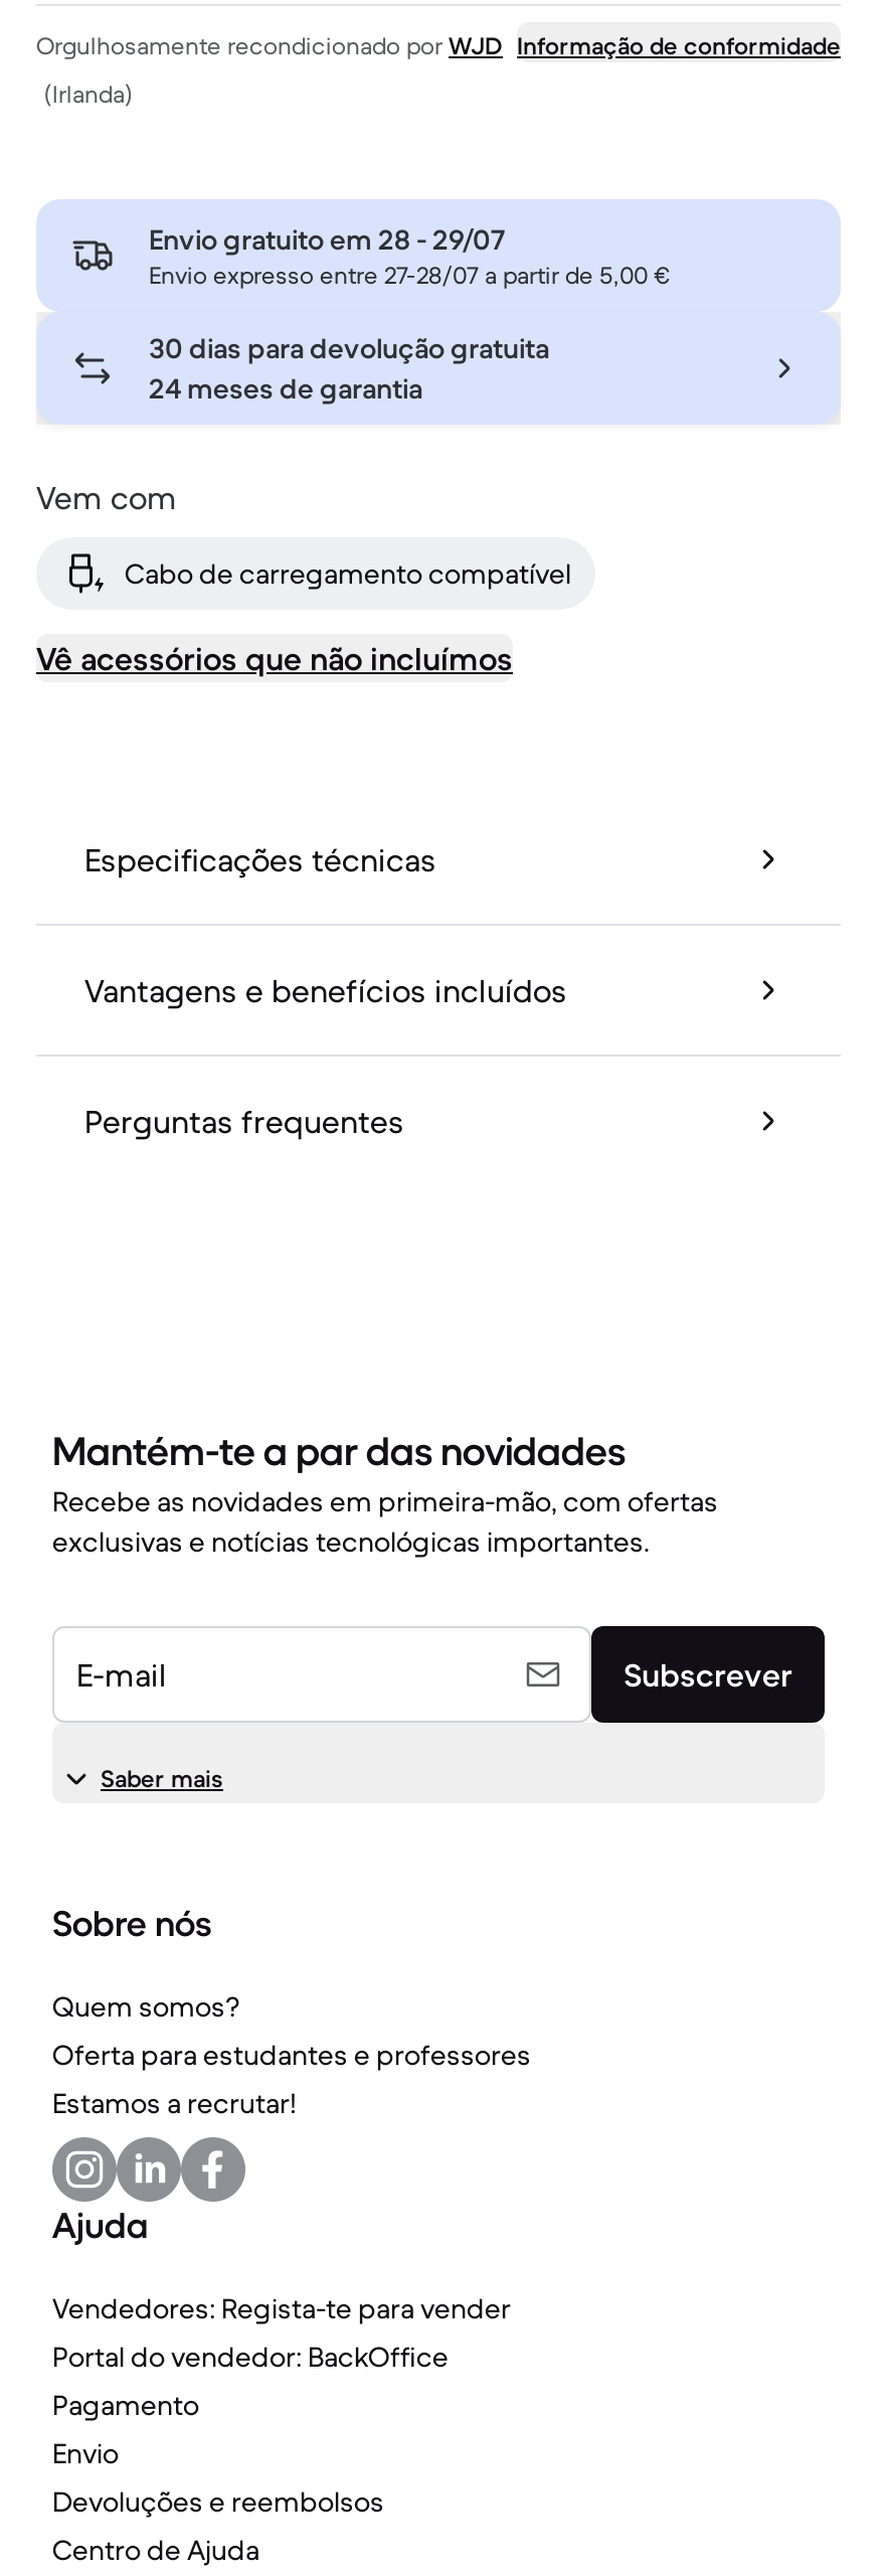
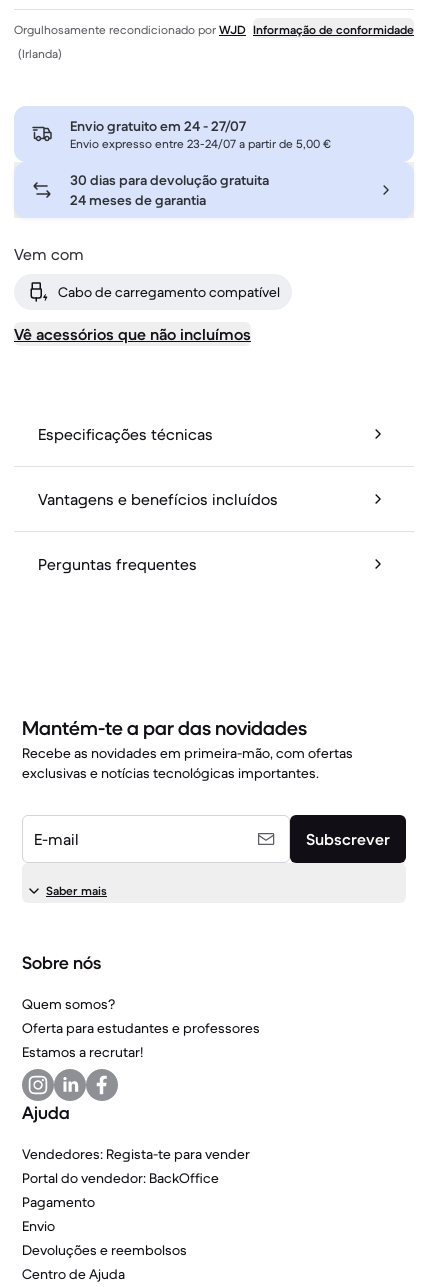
[149,222,505,258] Envio gratuito em 28 - 29/07 -> [70,117,246,135] Envio gratuito em 24 - 27/07
[149,260,670,290] Envio expresso entre 27-28/07 a partir de 5,00 € -> [70,136,331,151] Envio expresso entre 23-24/07 a partir de 5,00 €

